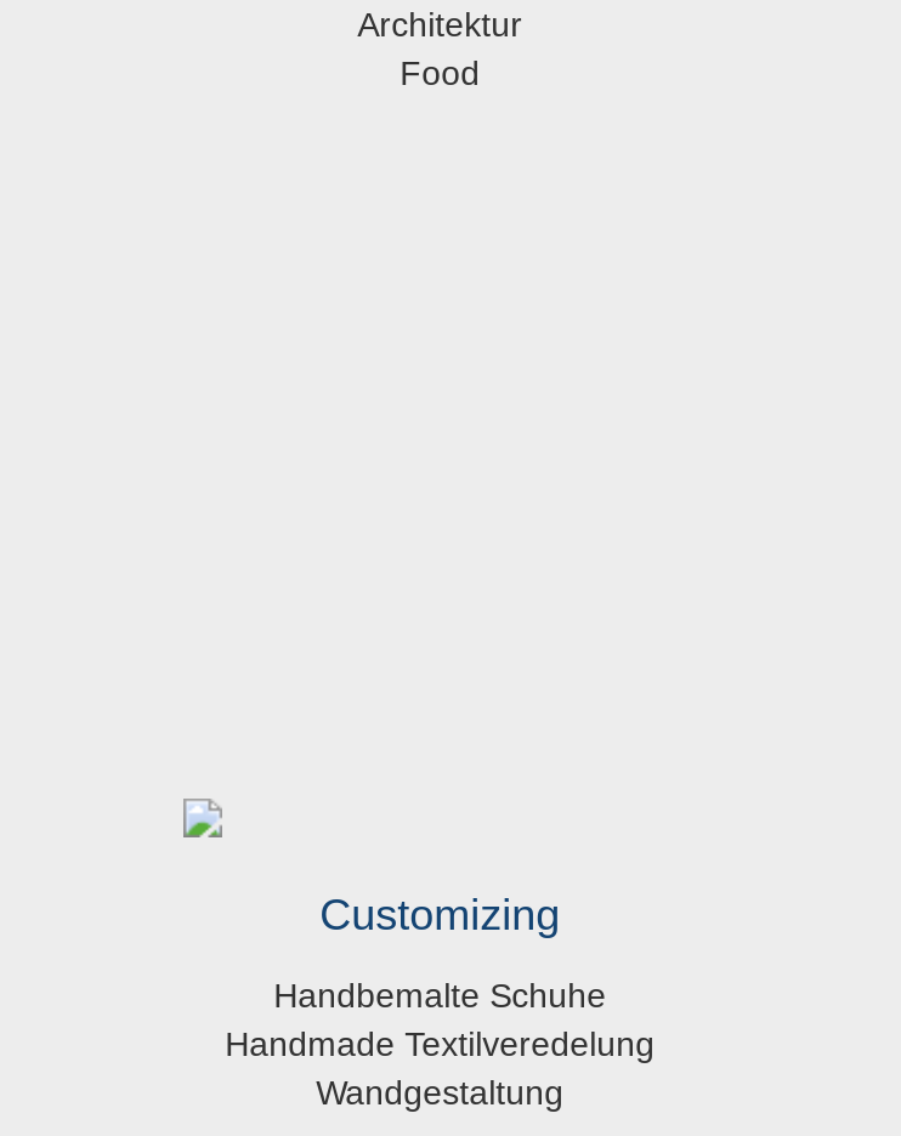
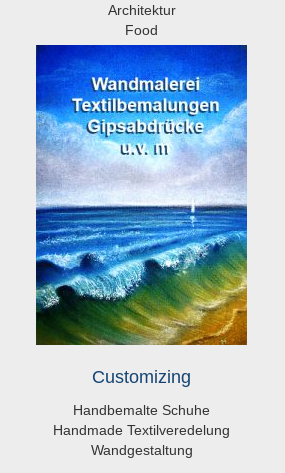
none -> [35,44,248,346] [image]

